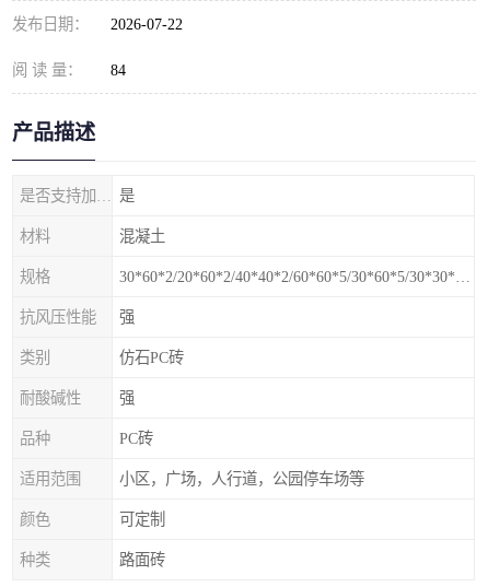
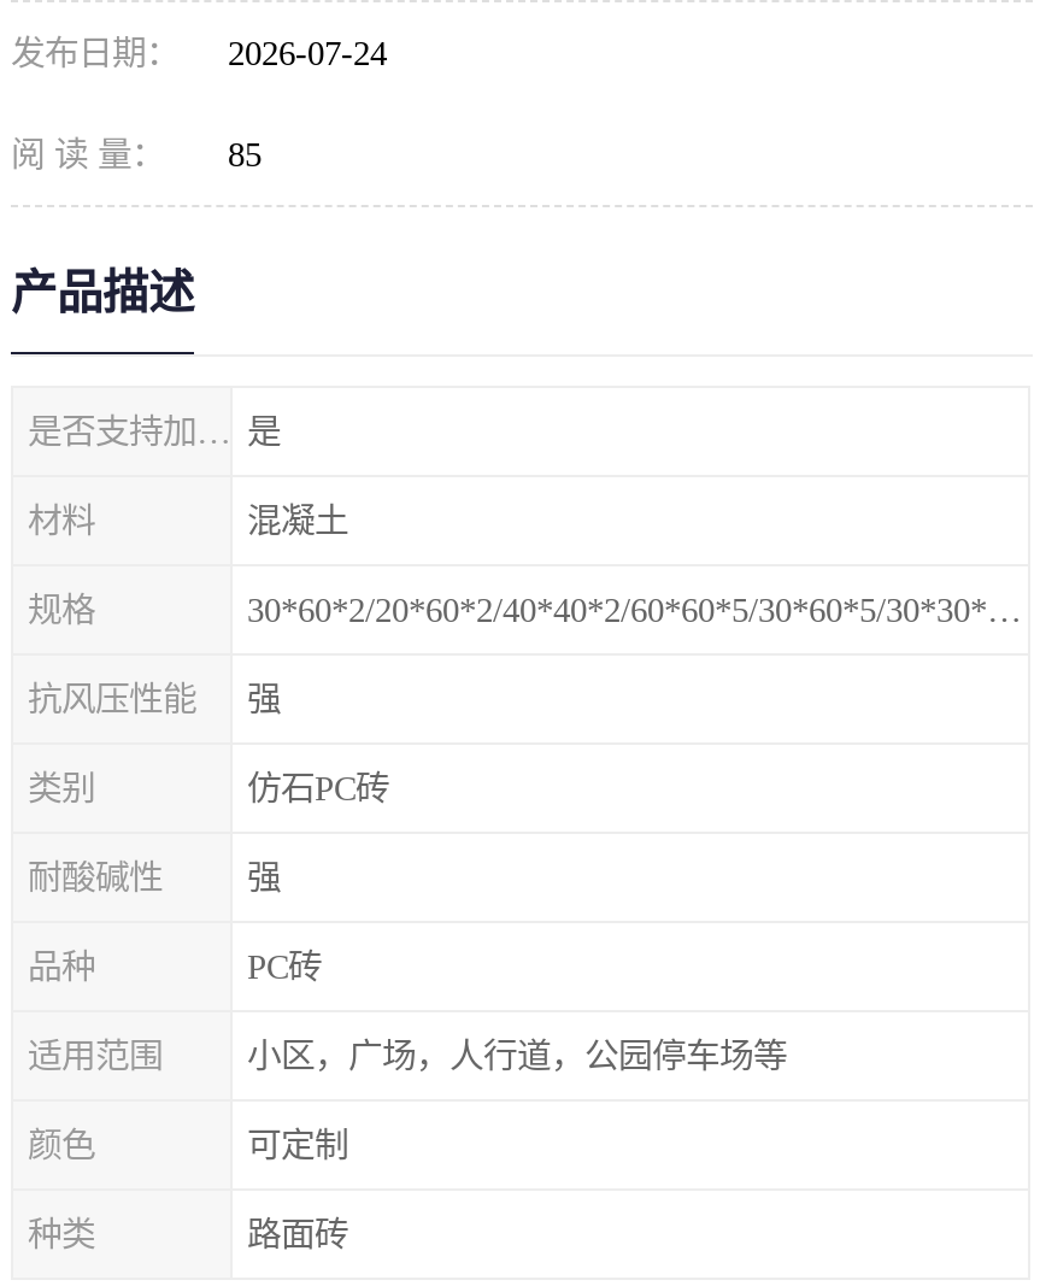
[12,15,183,33] 发布日期： 2026-07-22 -> [11,34,387,72] 发布日期： 2026-07-24
[12,61,126,79] 阅 读 量： 84 -> [11,135,262,174] 阅 读 量： 85

